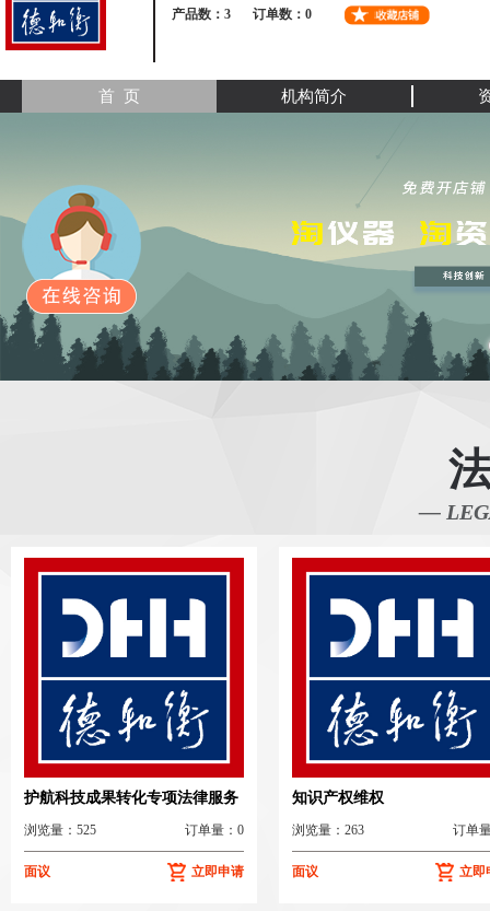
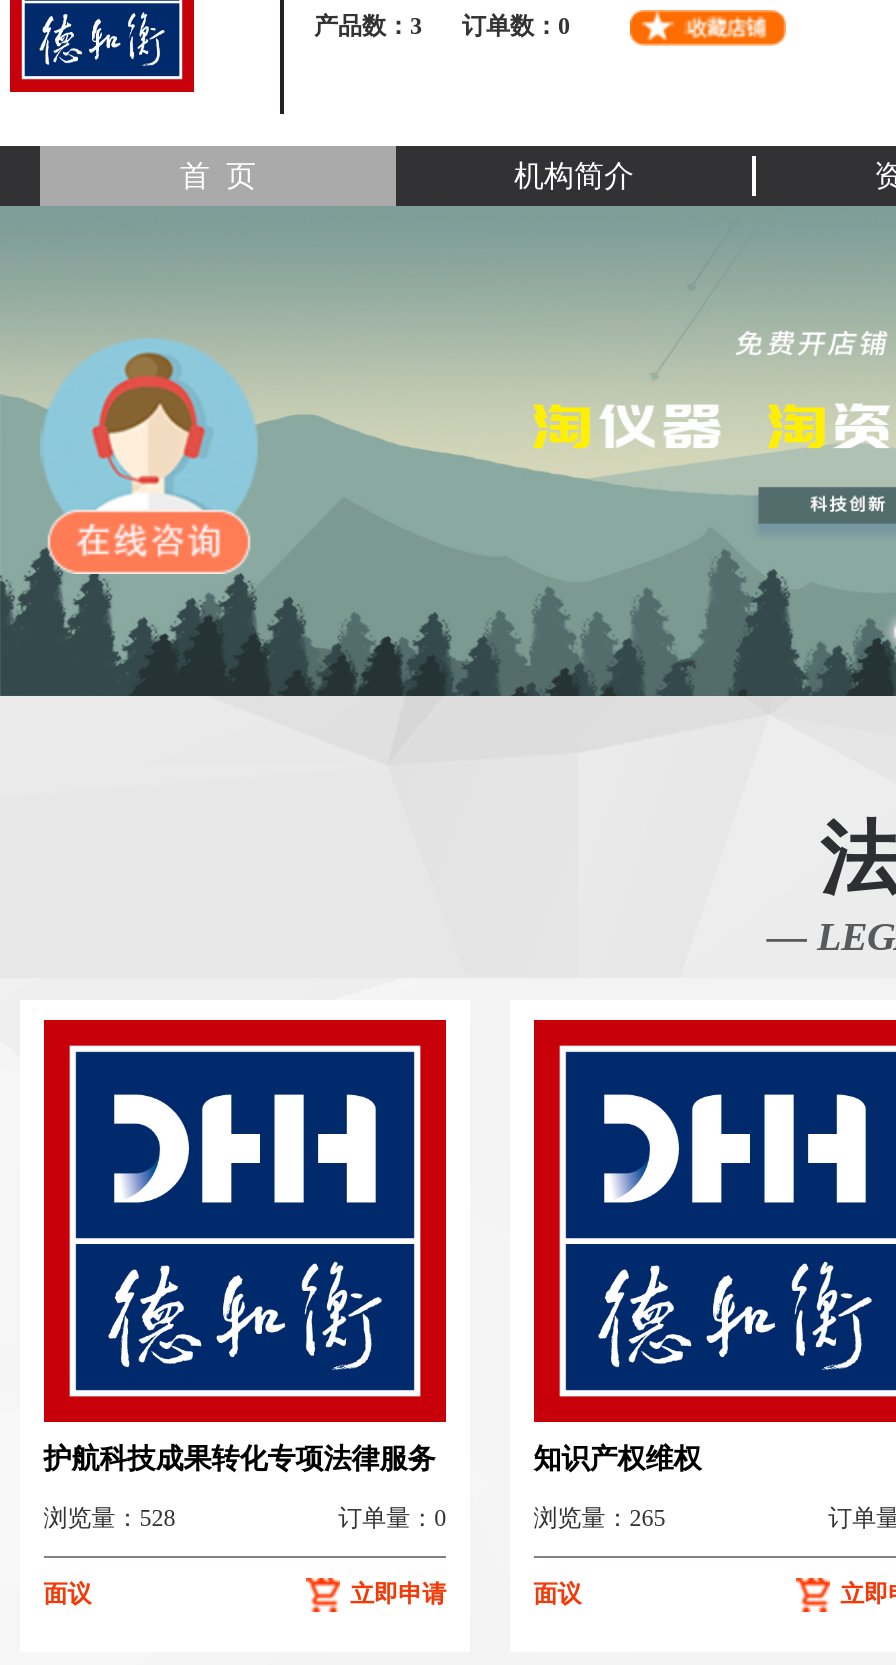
[24,823,96,838] 浏览量：525 -> [44,1505,176,1533] 浏览量：528
[292,823,364,838] 浏览量：263 -> [534,1505,666,1533] 浏览量：265

